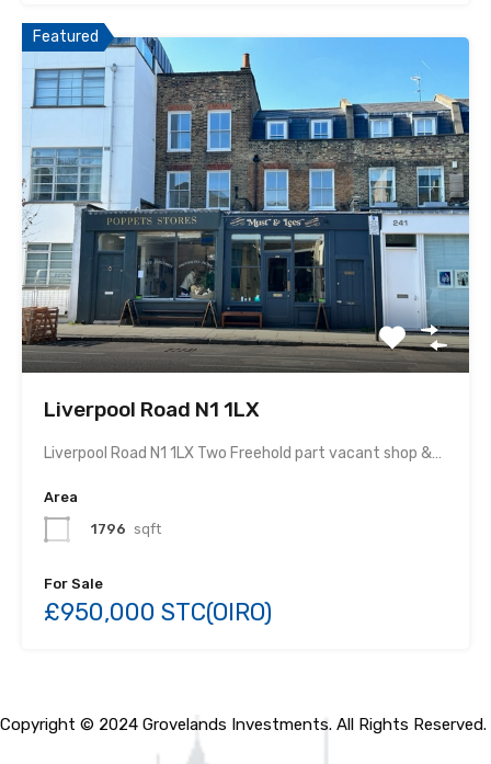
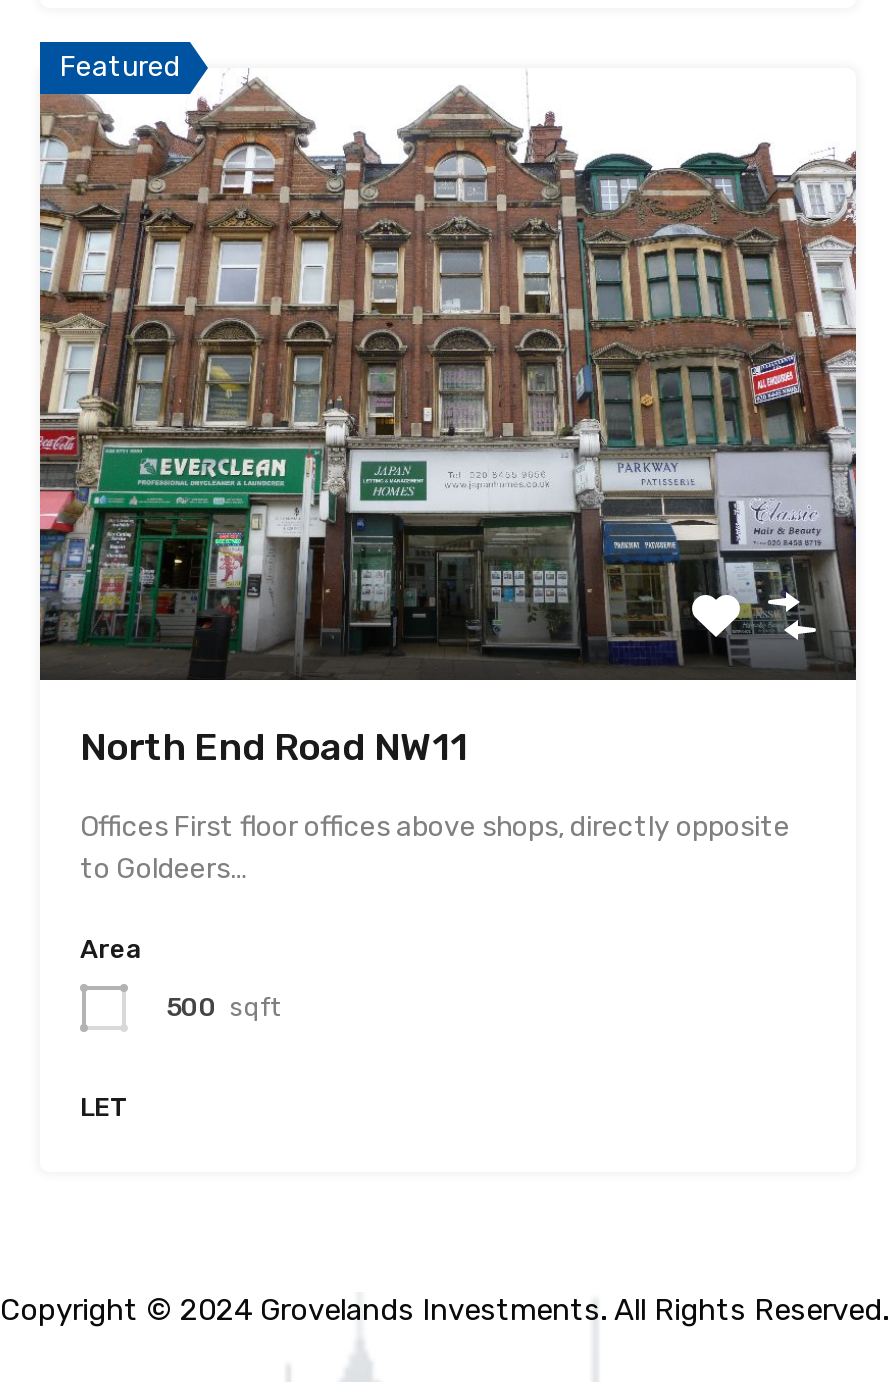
[22,36,470,422] [image] | Liverpool Road N1 1LX -> [38,70,858,770] [image] | North End Road NW11
[44,444,442,462] Liverpool Road N1 1LX Two Freehold part vacant shop &… -> [80,810,790,886] Offices First floor offices above shops, directly opposite | to Goldeers…
moved [44,489,78,505] -> [80,934,142,964]: Area
[91,520,161,537] 1796 sqft -> [166,991,280,1021] 500 sqft
[44,575,272,627] For Sale | £950,000 STC(OIRO) -> [80,1092,128,1122] LET

